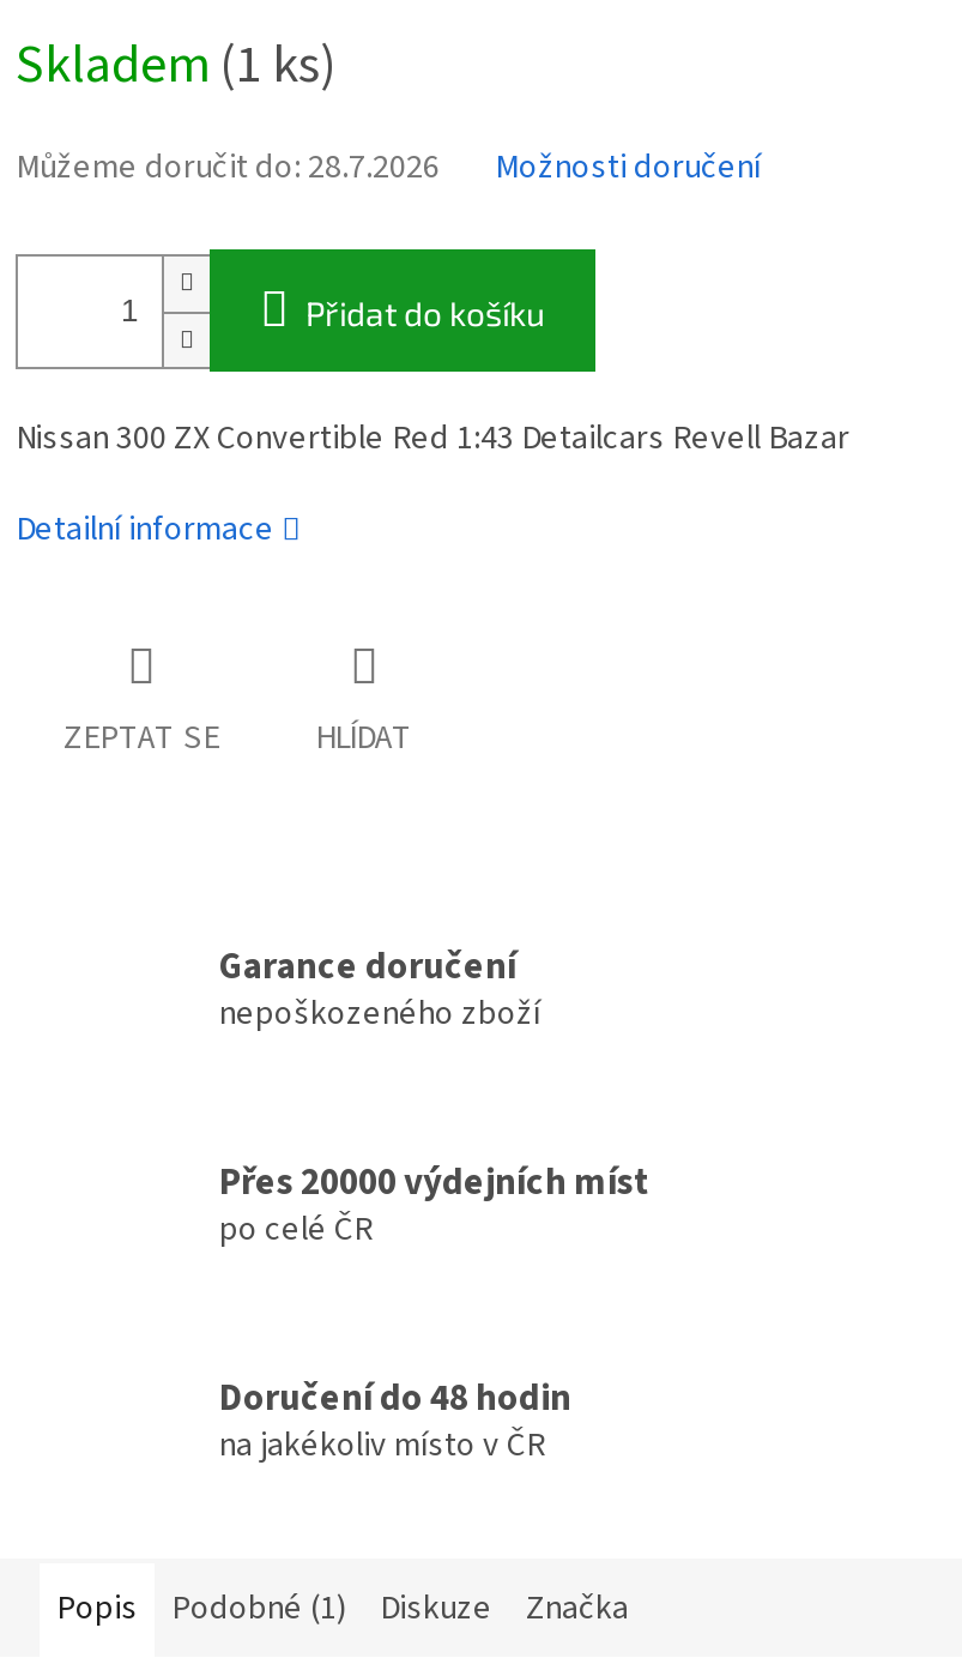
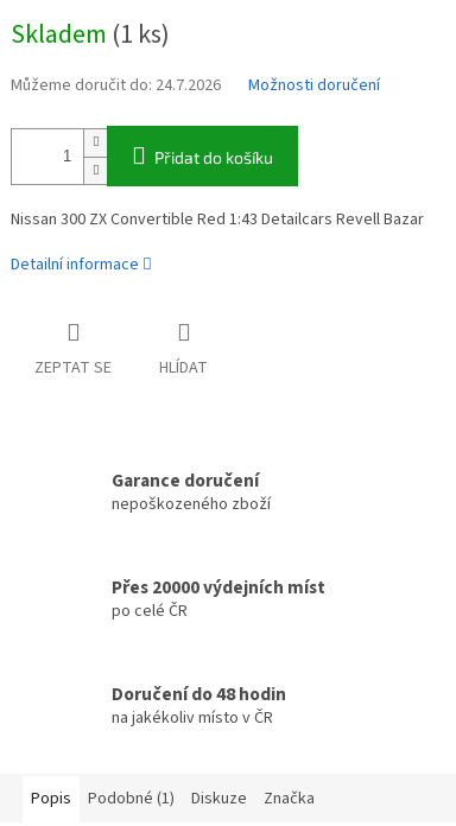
[16,145,440,193] Můžeme doručit do: 28.7.2026 -> [11,74,221,98] Můžeme doručit do: 24.7.2026

